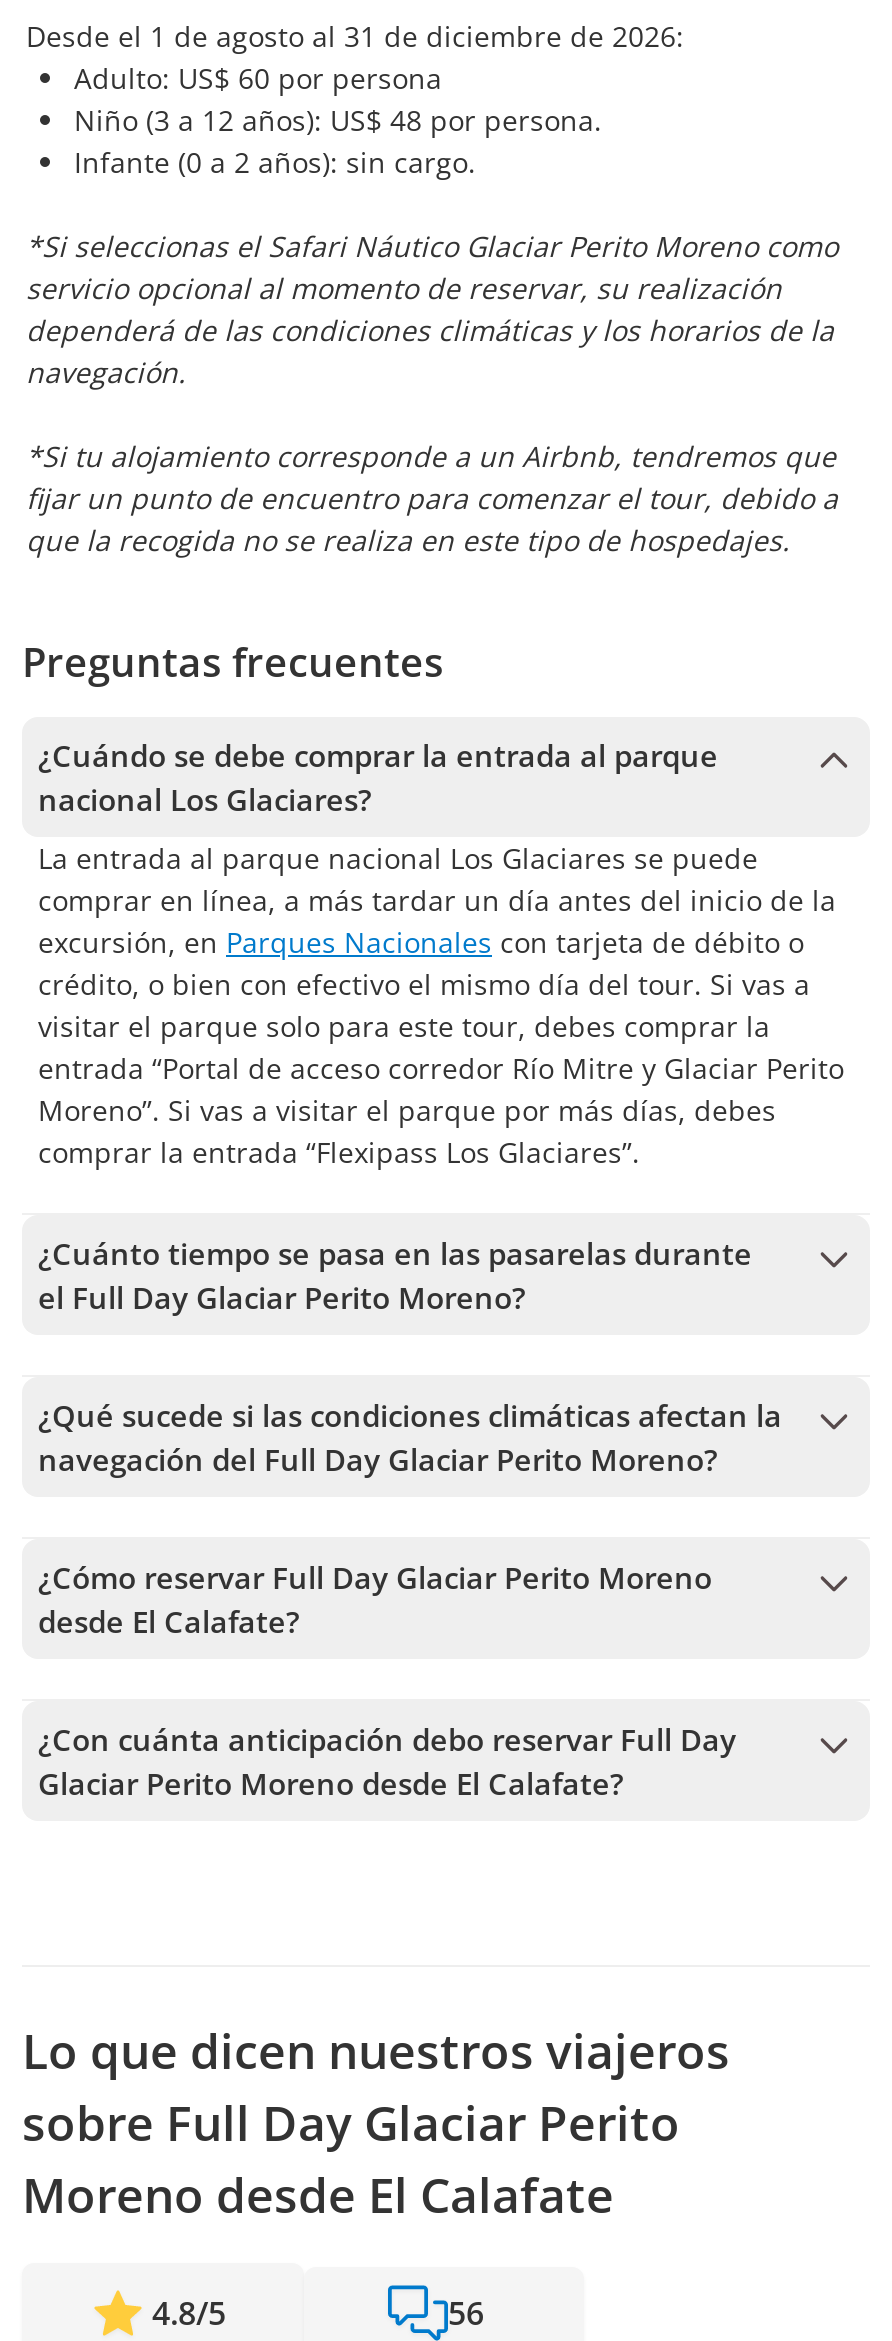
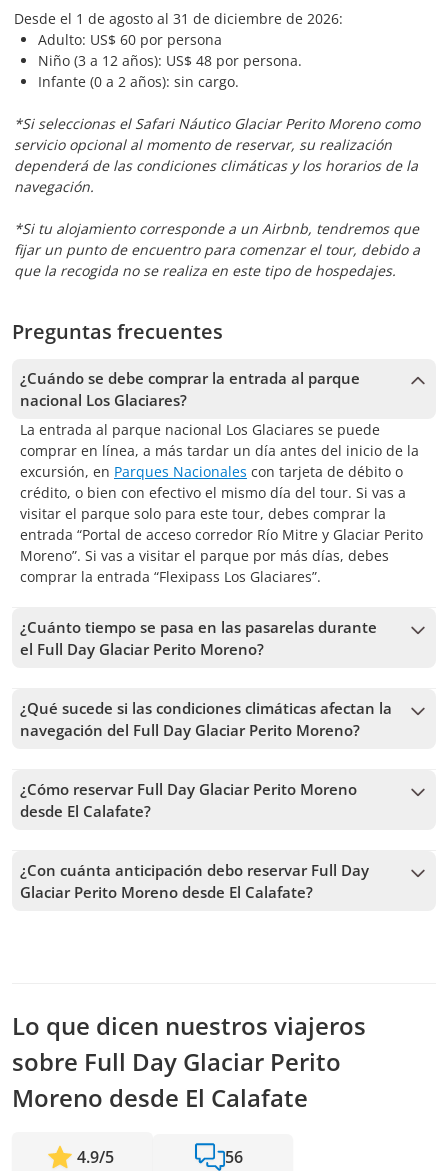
[152,2291,226,2335] 4.8/5 -> [77,1146,114,1168] 4.9/5

